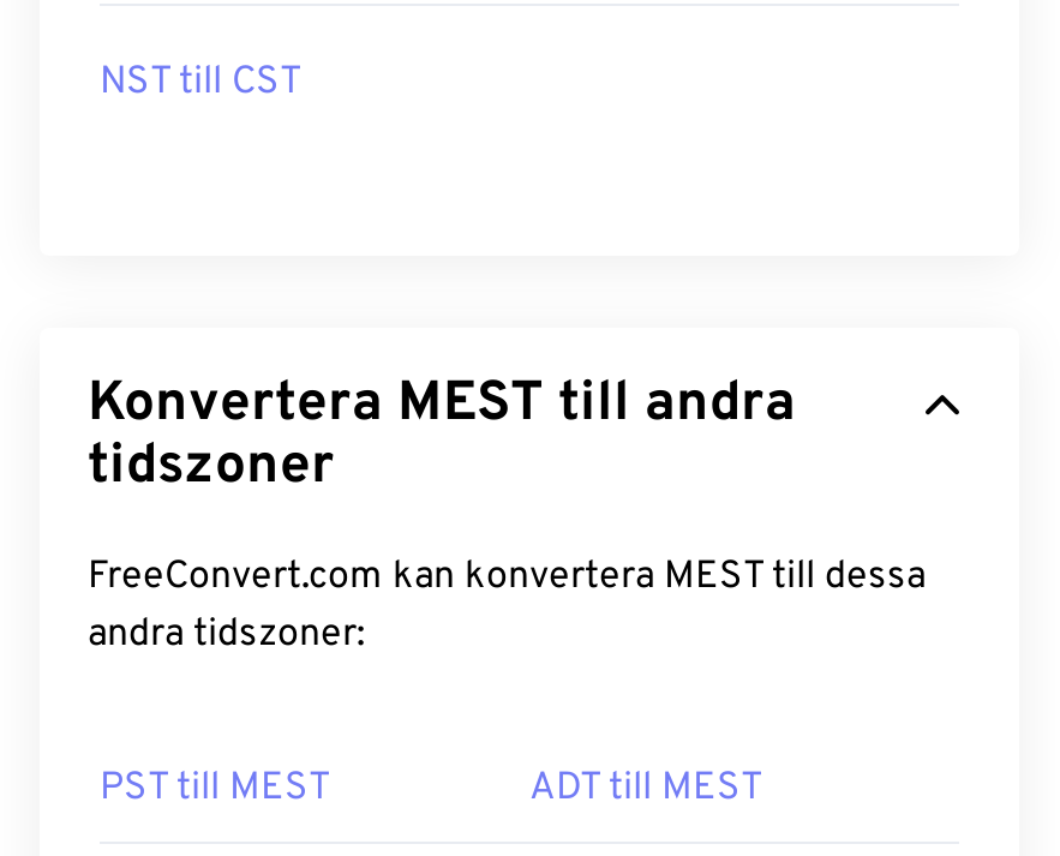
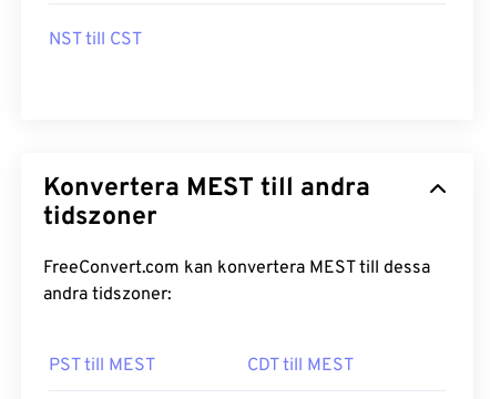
[529,765,762,813] ADT till MEST -> [247,355,354,377] CDT till MEST

